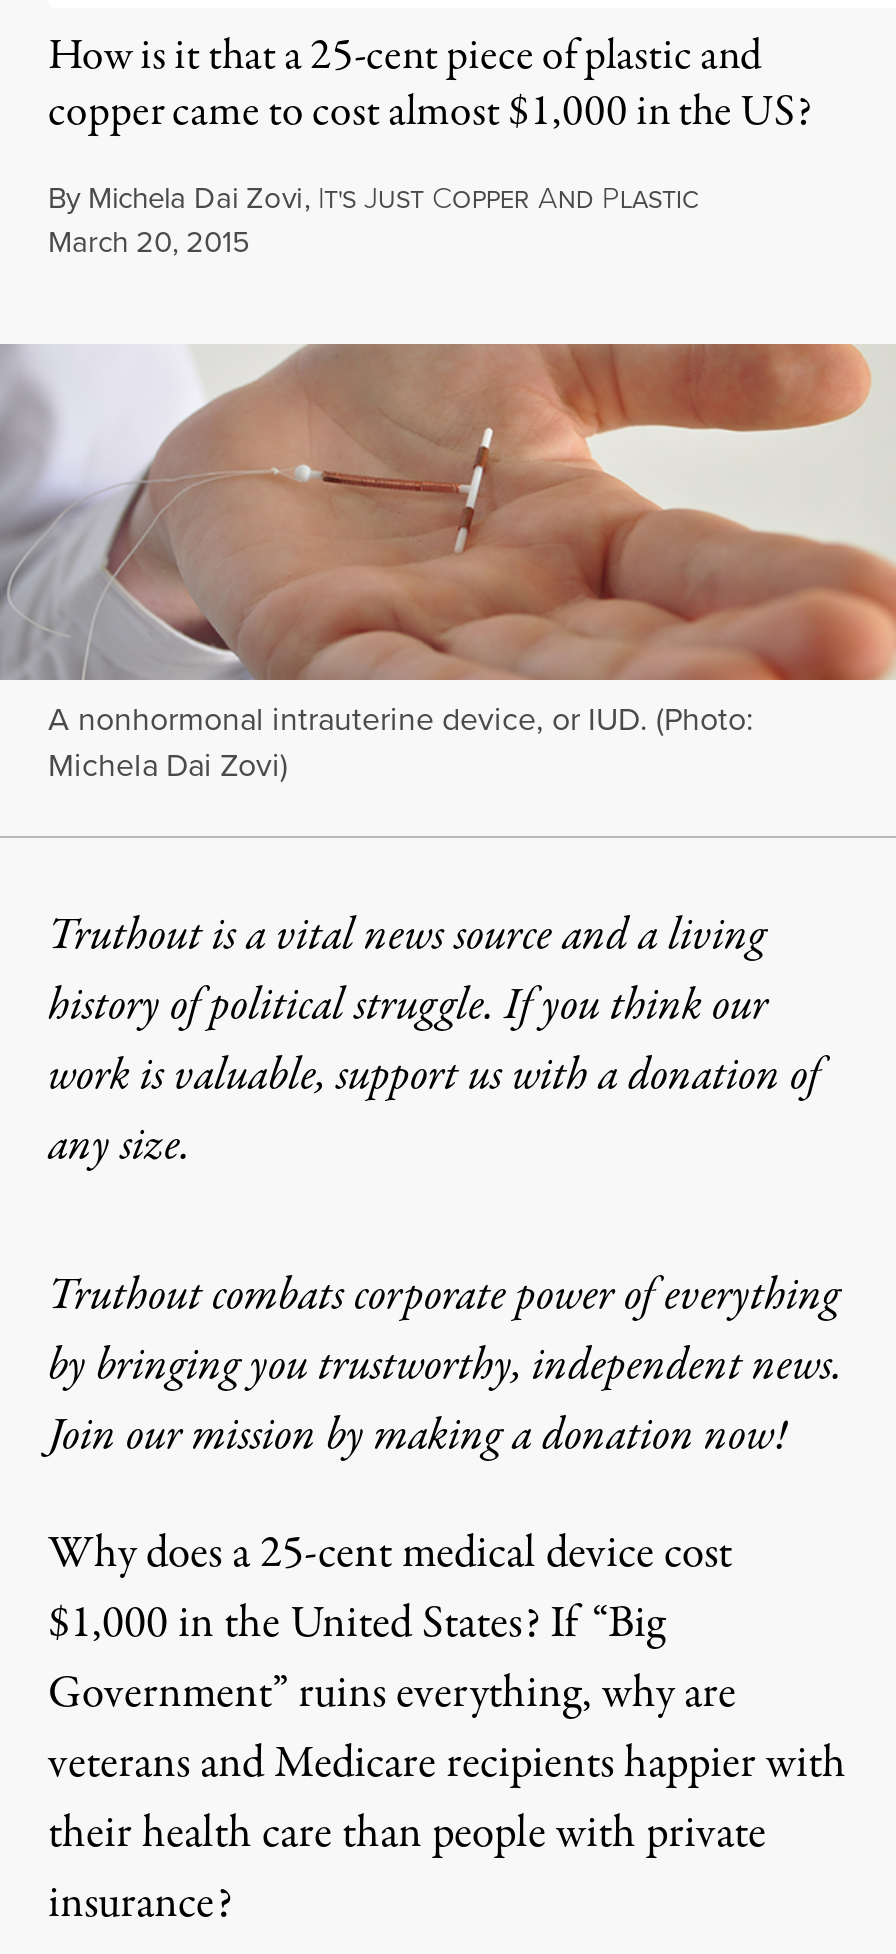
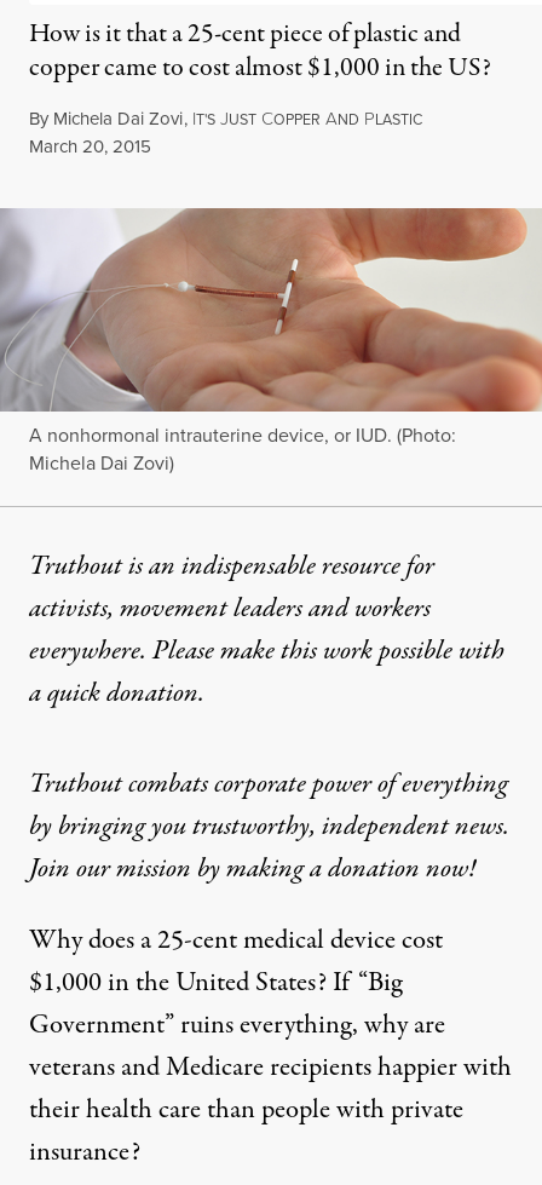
[48,904,820,1178] Truthout is a vital news source and a living | history of political struggle. If you think our | work is valuable, support us with a donation of | any size. -> [29,547,504,713] Truthout is an indispensable resource for | activists, movement leaders and workers | everywhere. Please make this work possible with | aquick donation.

